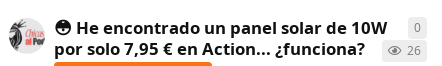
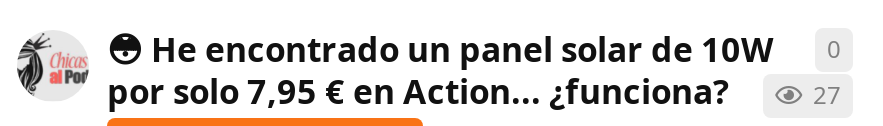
[407,42,421,59] 26 -> [813,79,841,113] 27

